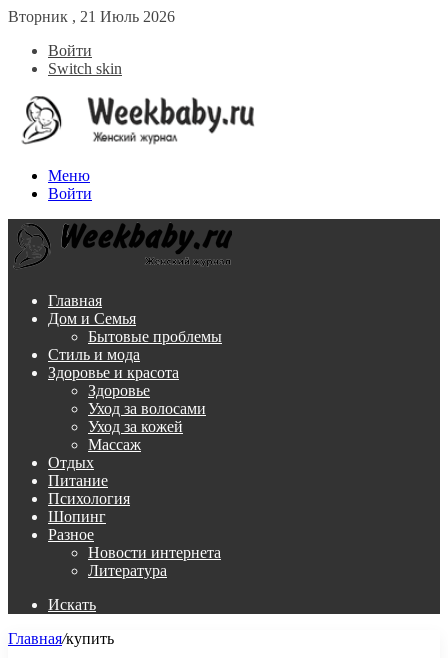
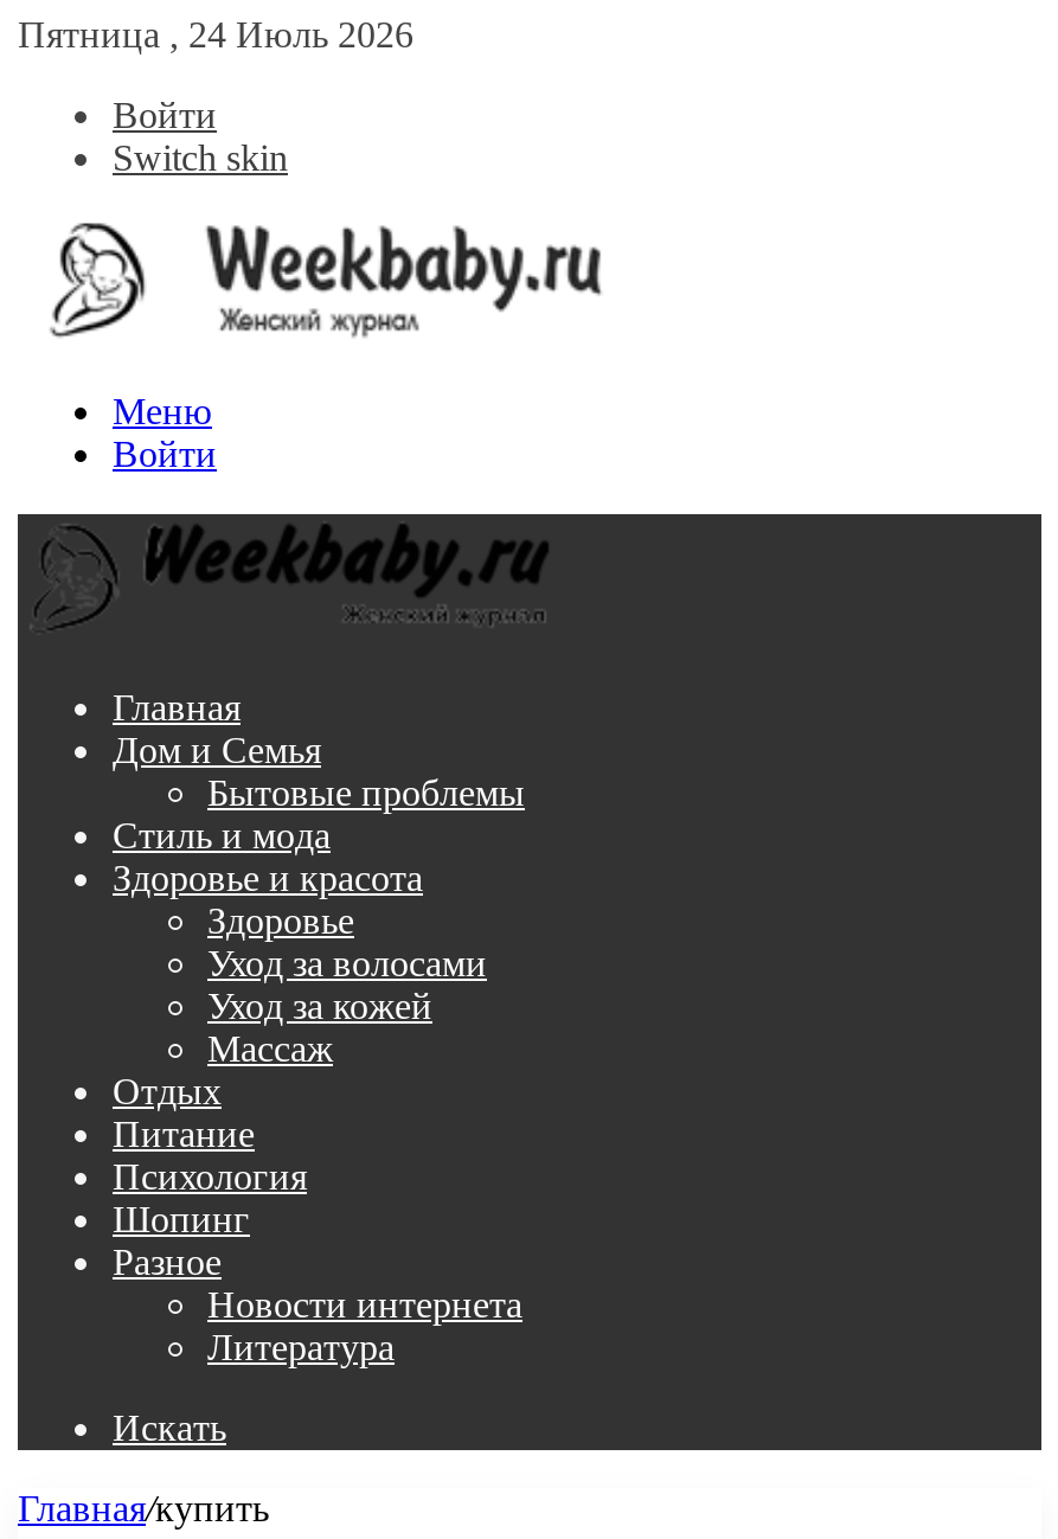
[8,8,175,25] Вторник , 21 Июль 2026 -> [18,14,413,54] Пятница , 24 Июль 2026

